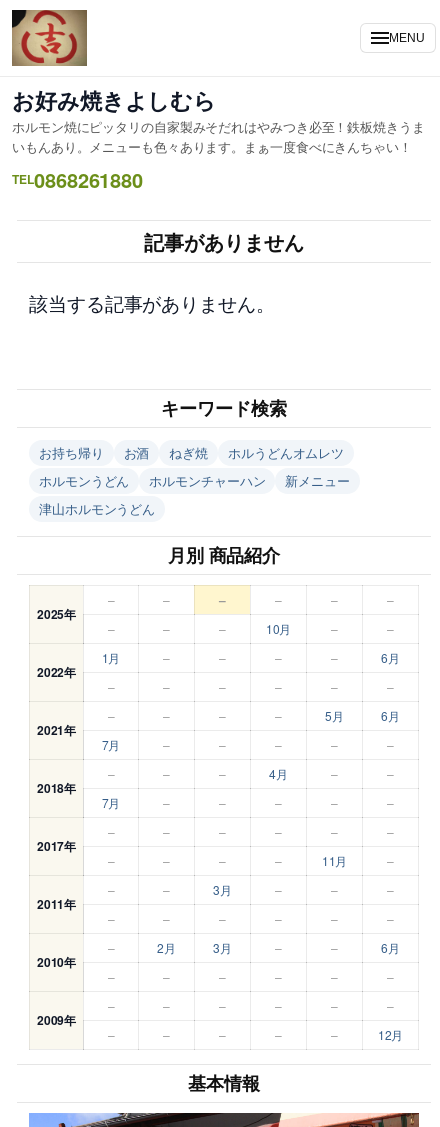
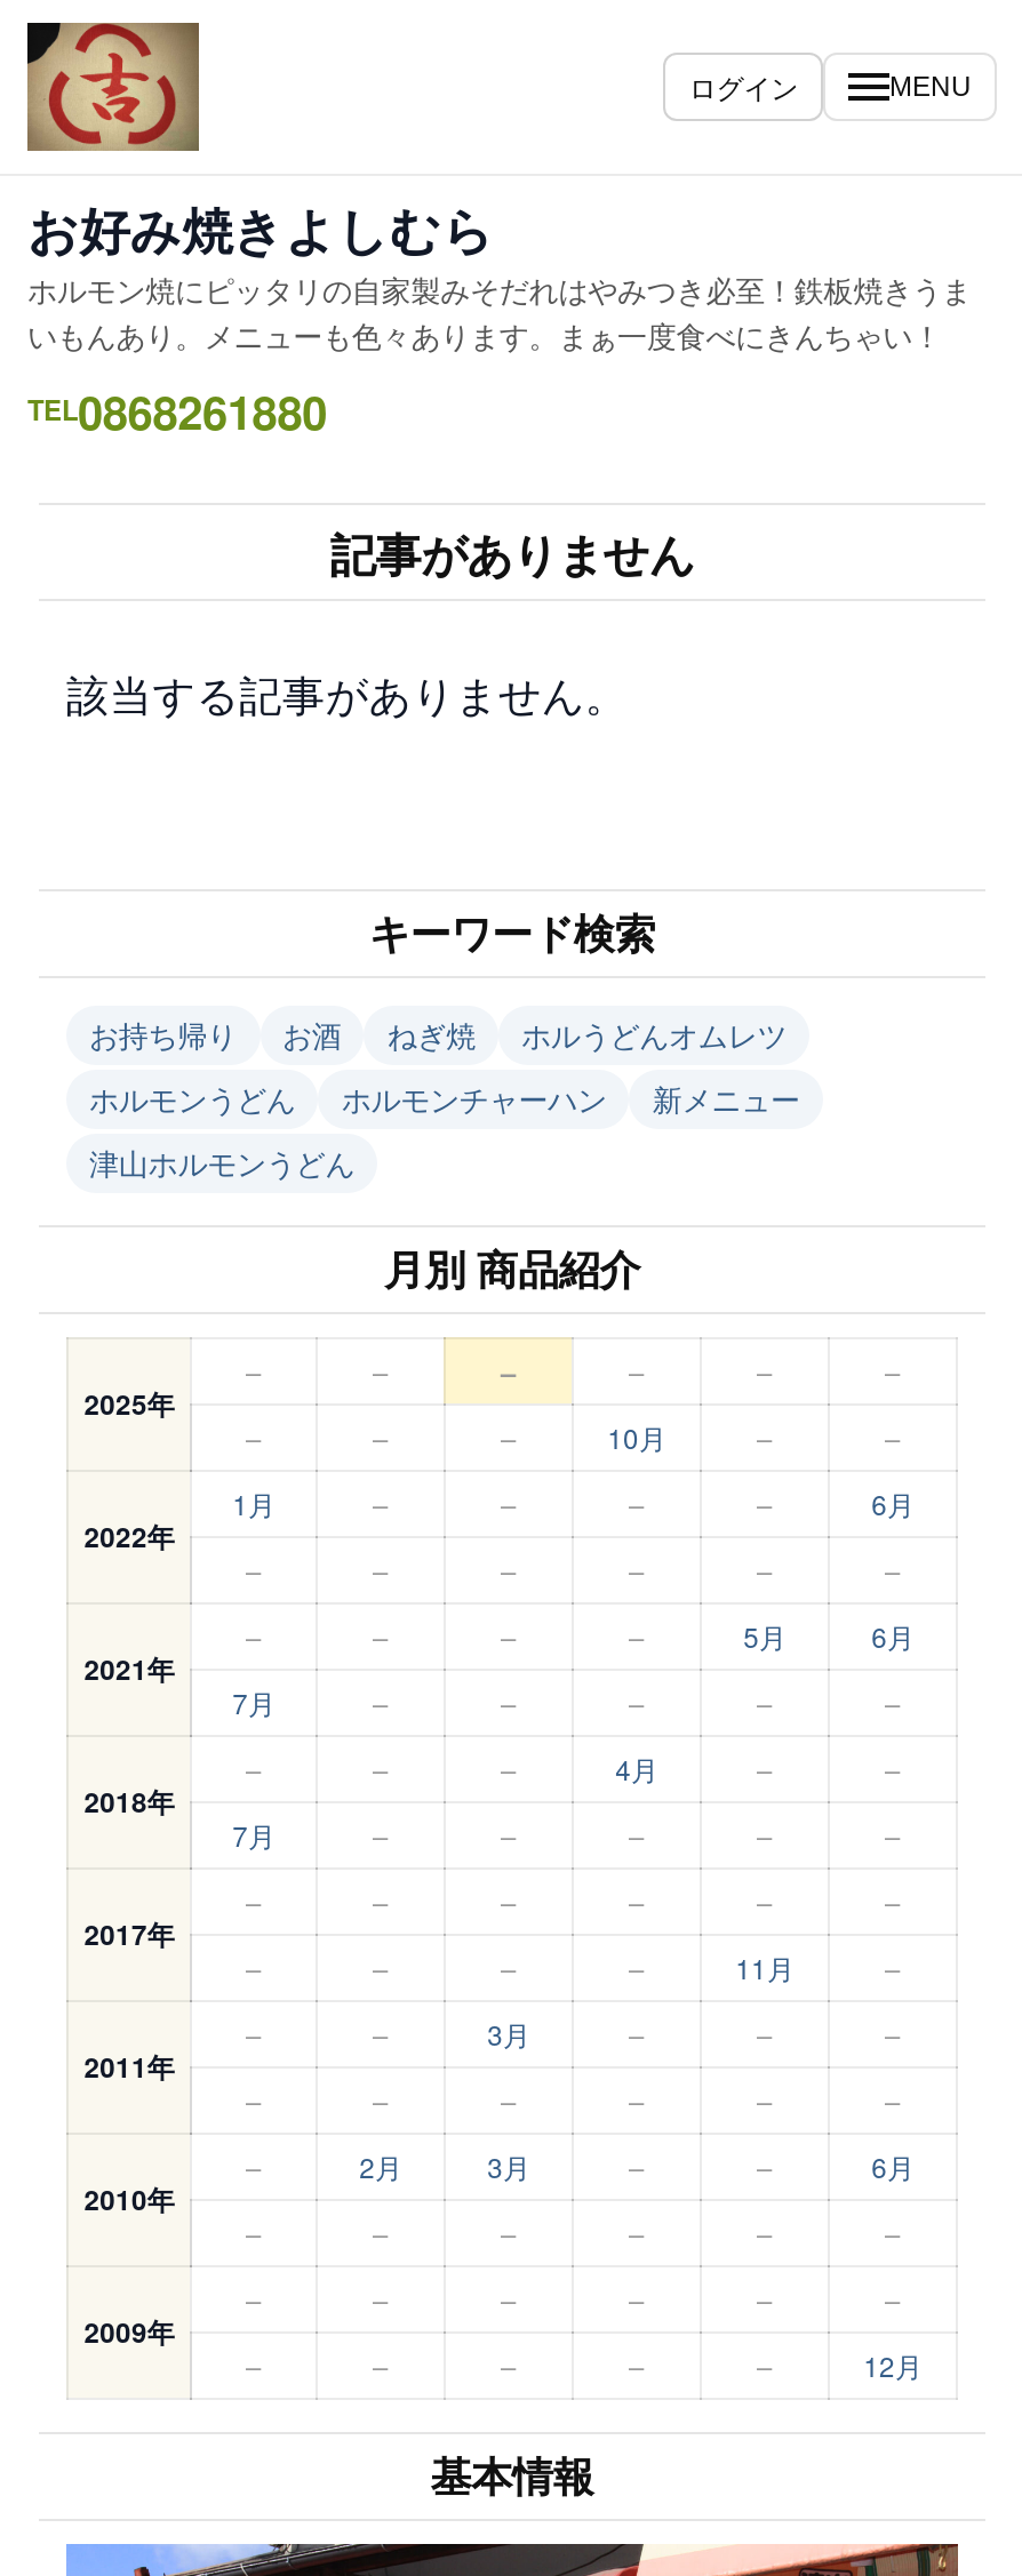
none -> [689,66,798,105] ログイン

